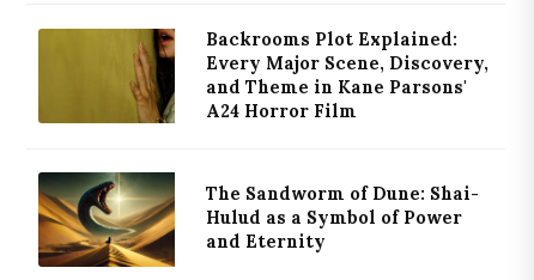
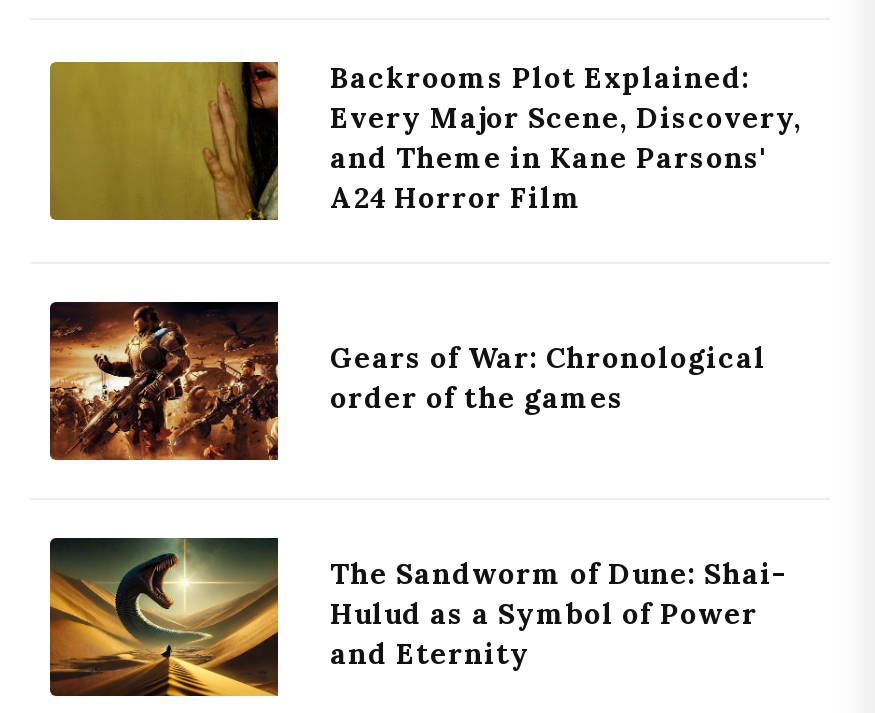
none -> [50,299,766,463] [image] | Gears of War: Chronological | order of the games

